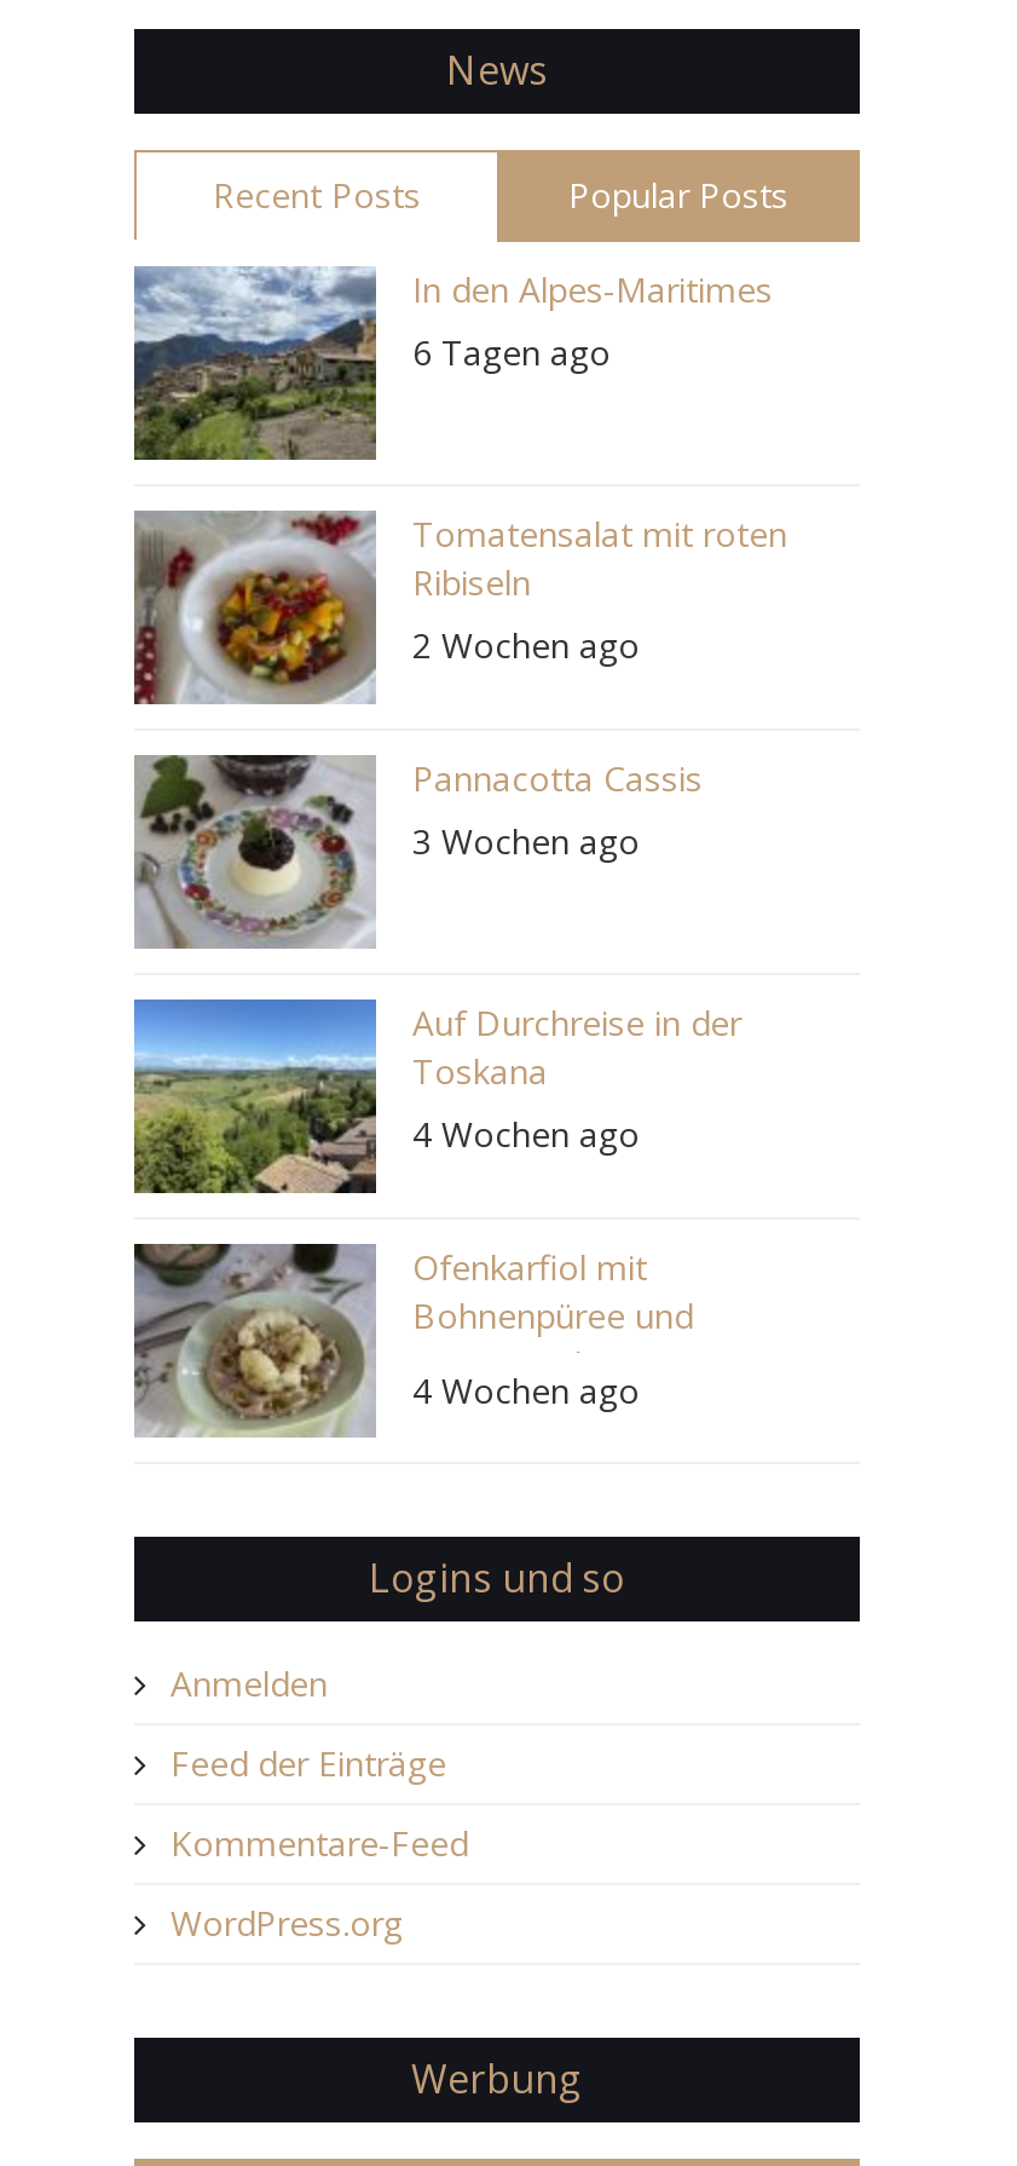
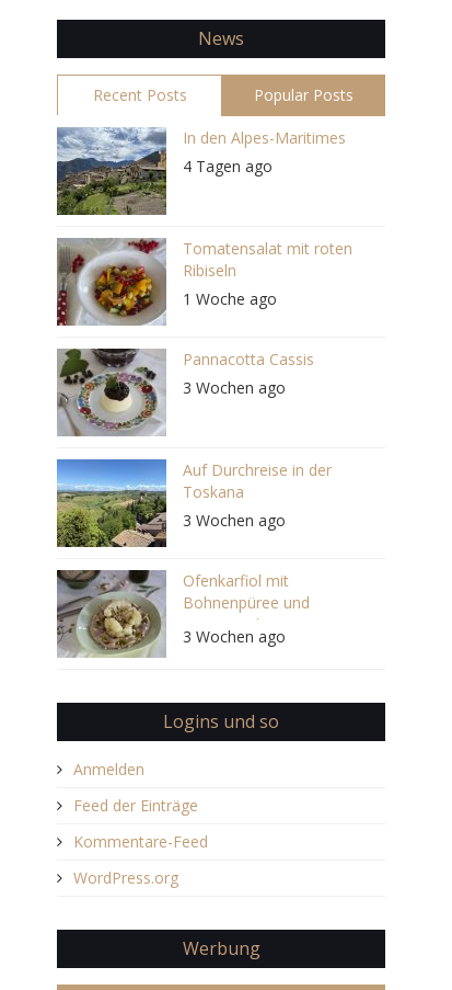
[412,328,611,374] 6 Tagen ago -> [183,155,273,176] 4 Tagen ago
[412,621,640,667] 2 Wochen ago -> [183,288,277,309] 1 Woche ago
[412,1110,640,1156] 4 Wochen ago -> [183,509,286,530] 3 Wochen ago
[412,1366,640,1412] 4 Wochen ago -> [183,625,286,646] 3 Wochen ago

